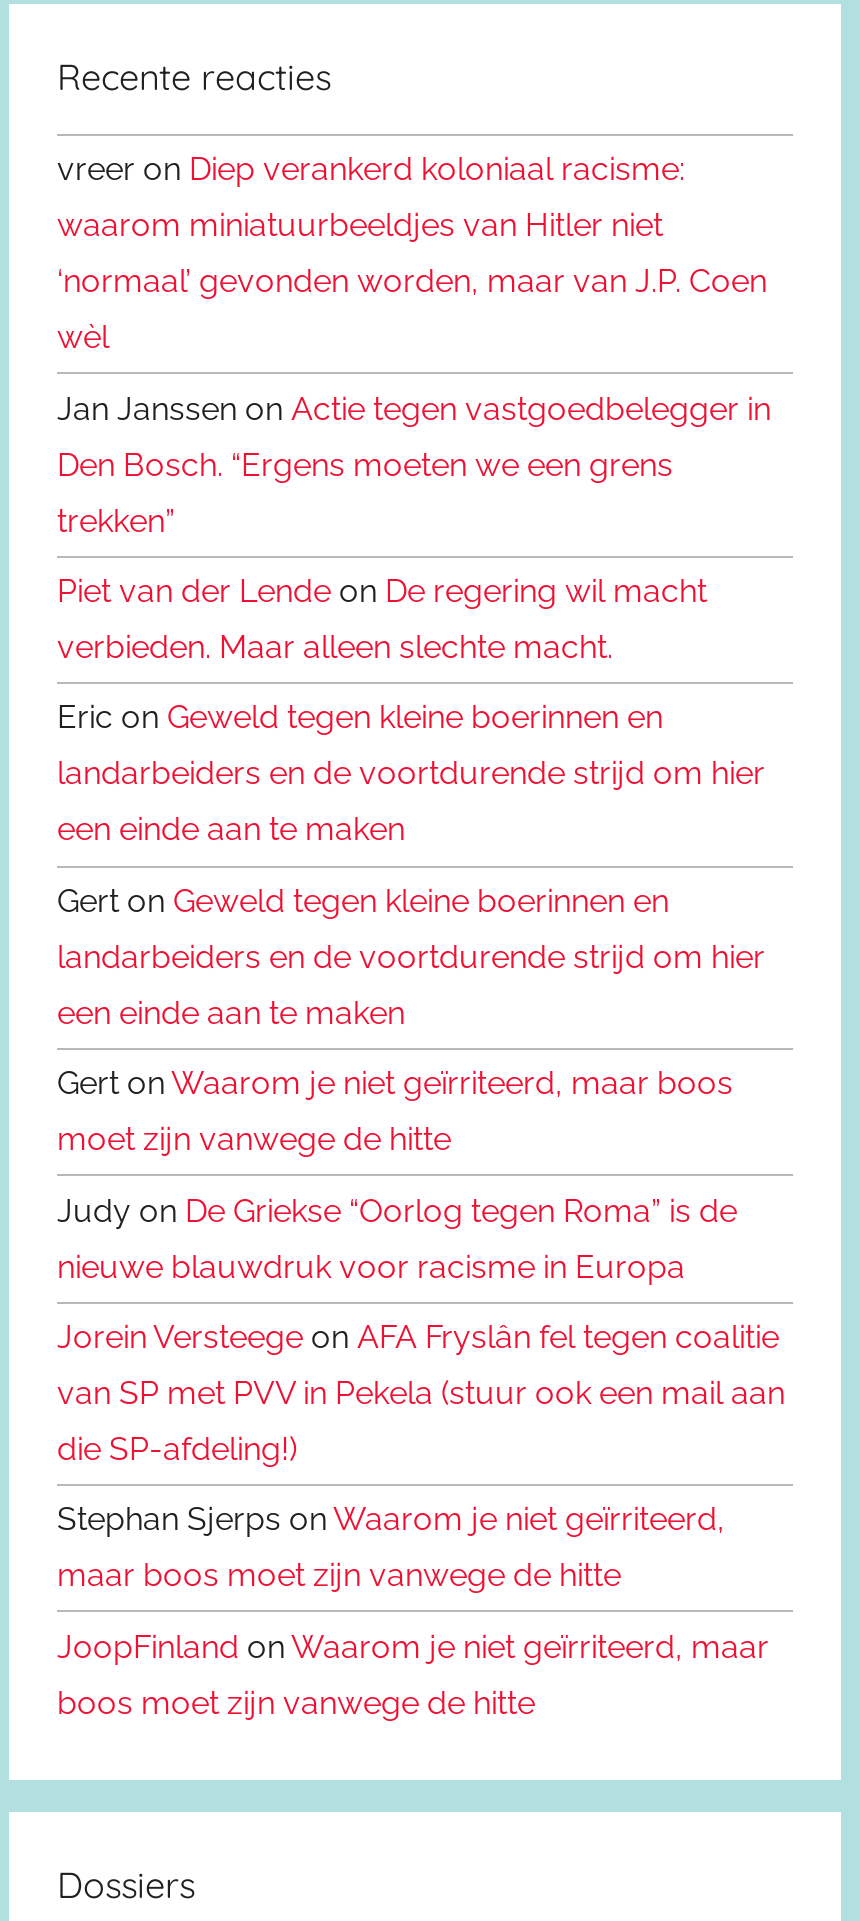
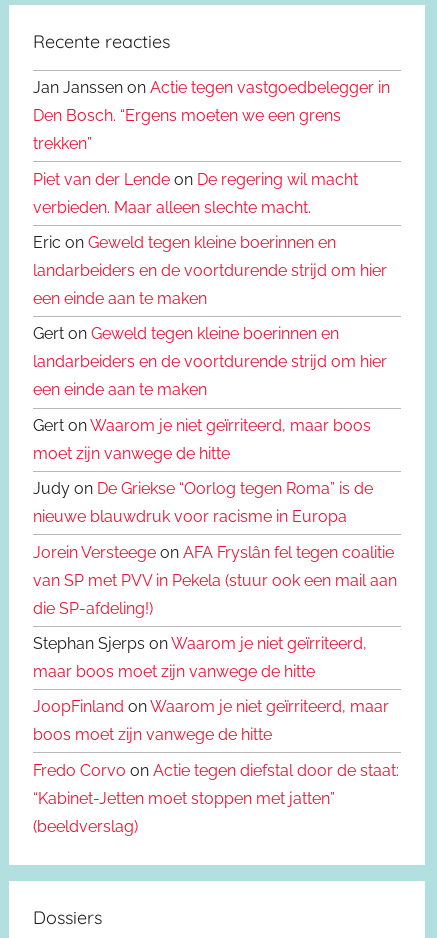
[57,151,767,357] vreer on Diep verankerd koloniaal racisme: | waarom miniatuurbeeldjes van Hitler niet | ‘normaal’ gevonden worden, maar van J.P. Coen | wèl -> none
moved [57,389,785,1721] -> [33,78,397,744]: Jan Janssen on Actie tegen vastgoedbelegger in | Den Bosch. “Ergens moeten we een grens | trekken” | ... | JoopFinland on Waarom je niet geïrriteerd, maar | boos moet zijn vanwege de hitte
none -> [33,761,399,836] Fredo Corvo on Actie tegen diefstal door de staat: | “Kabinet-Jetten moet stoppen met jatten” | (beeldverslag)

